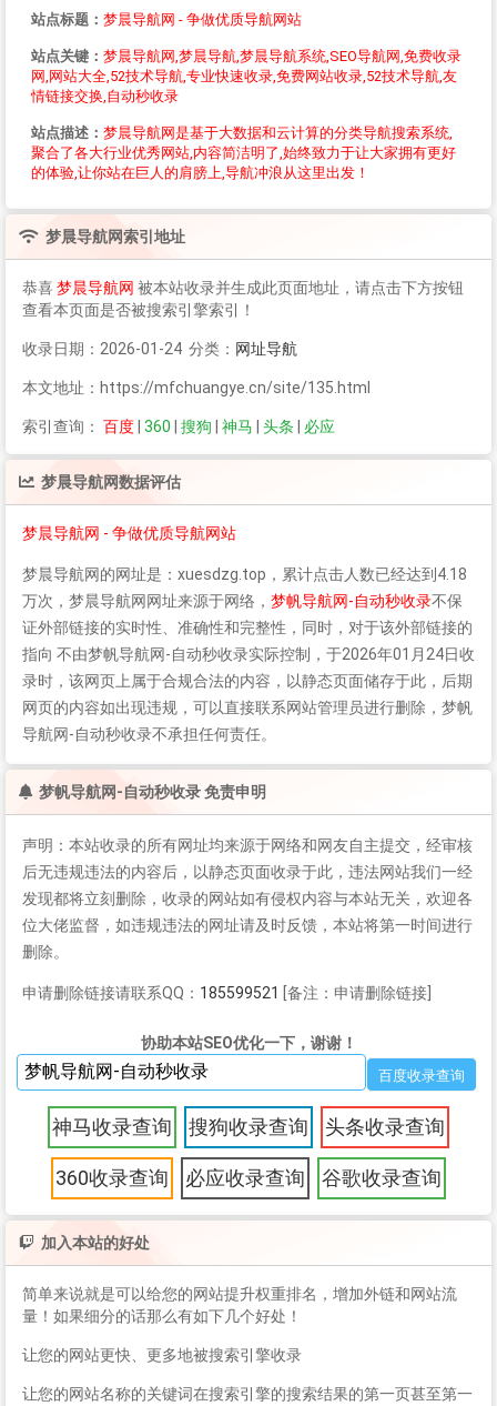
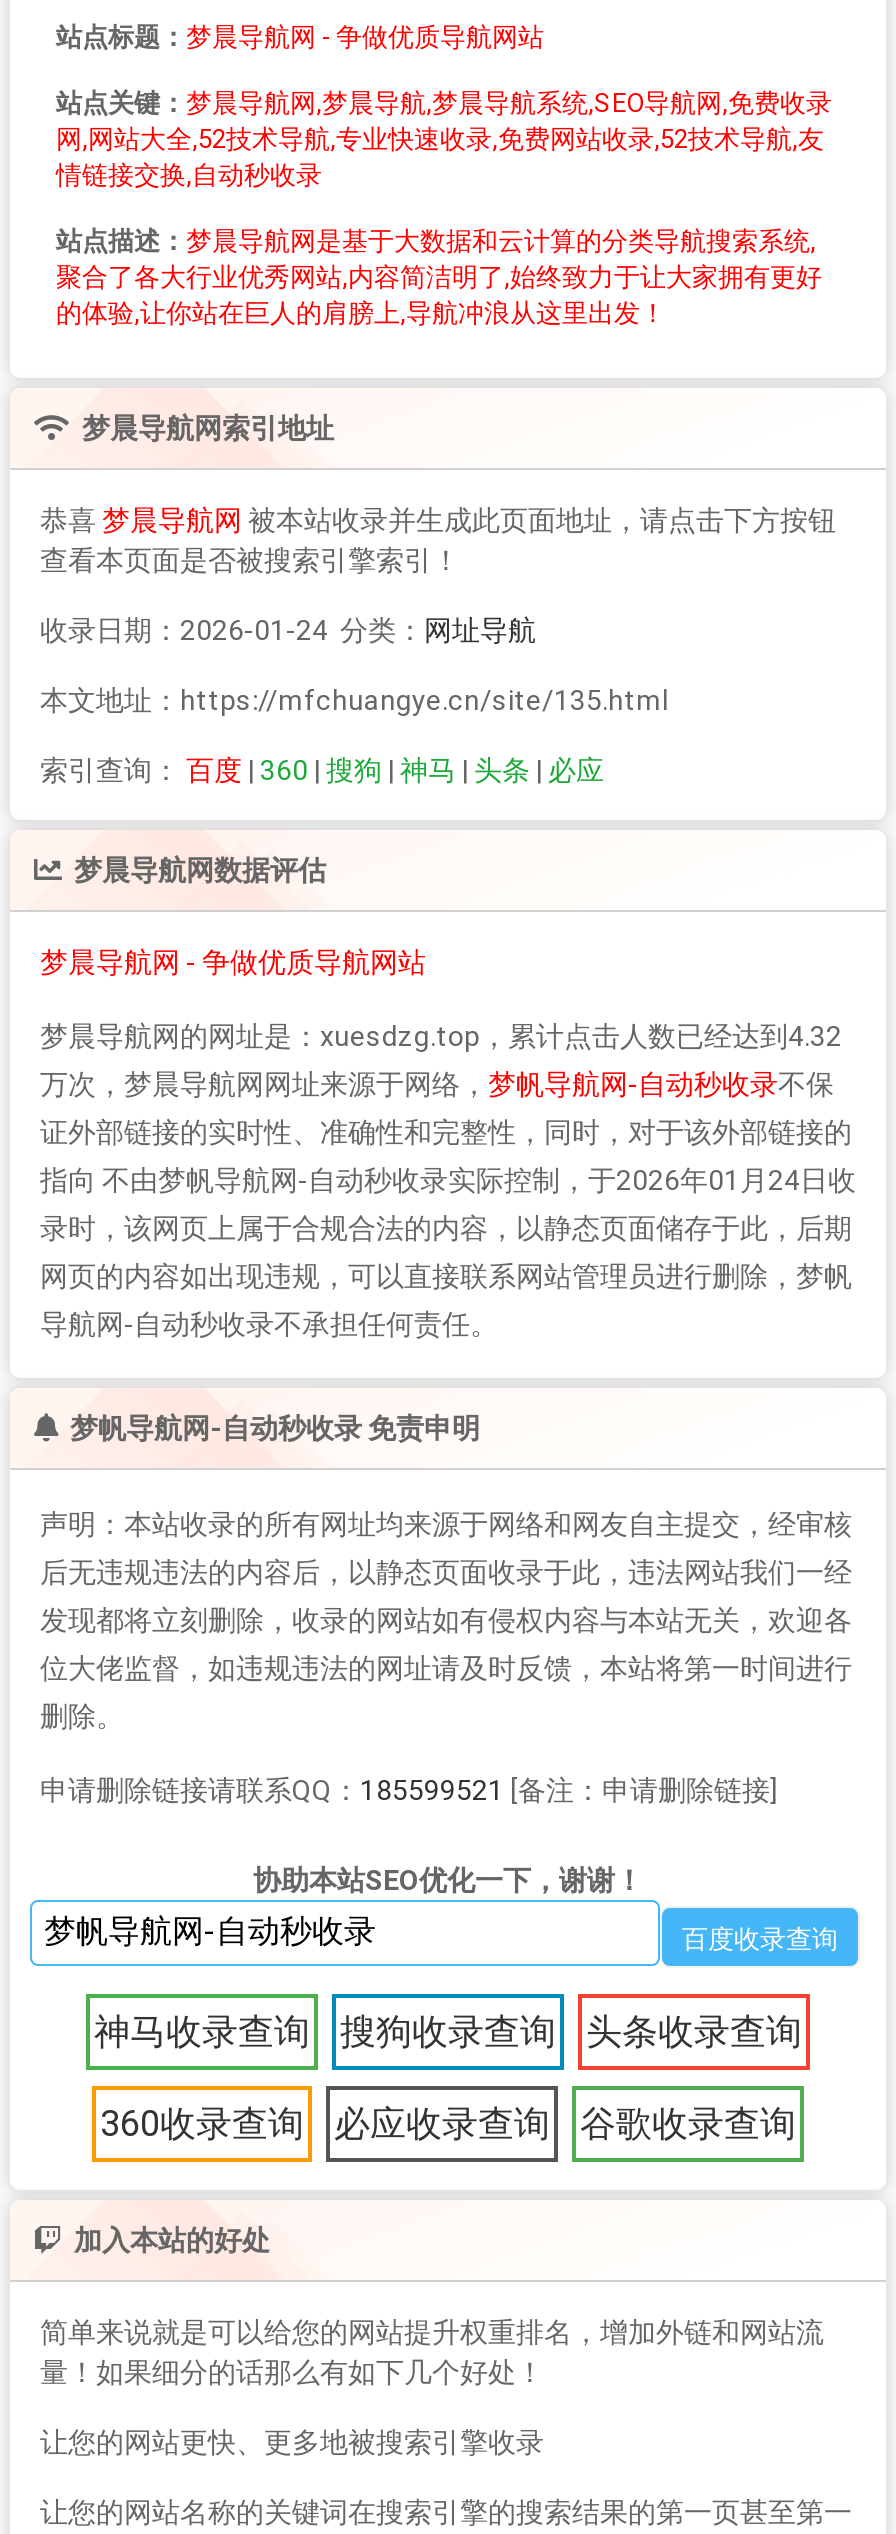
[22,566,467,584] 梦晨导航网的网址是：xuesdzg.top，累计点击人数已经达到4.18 -> [40,1021,842,1053] 梦晨导航网的网址是：xuesdzg.top，累计点击人数已经达到4.32

